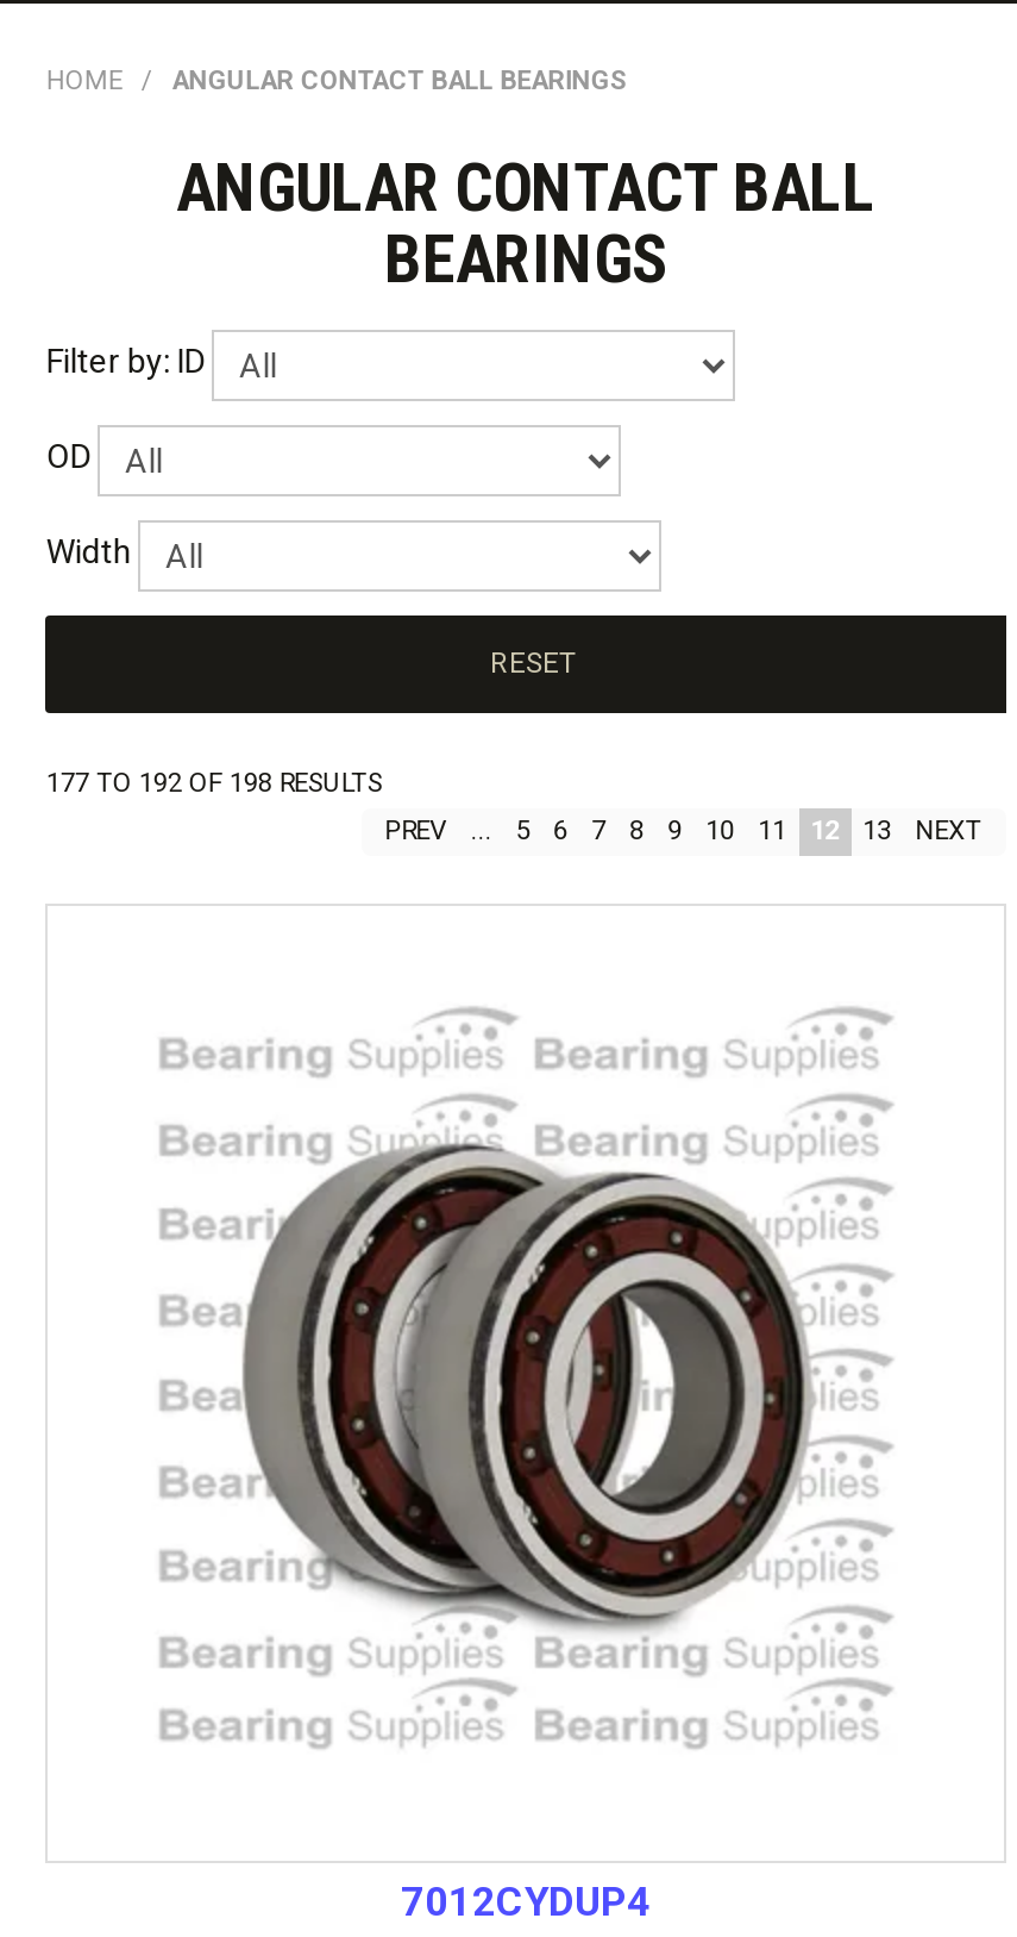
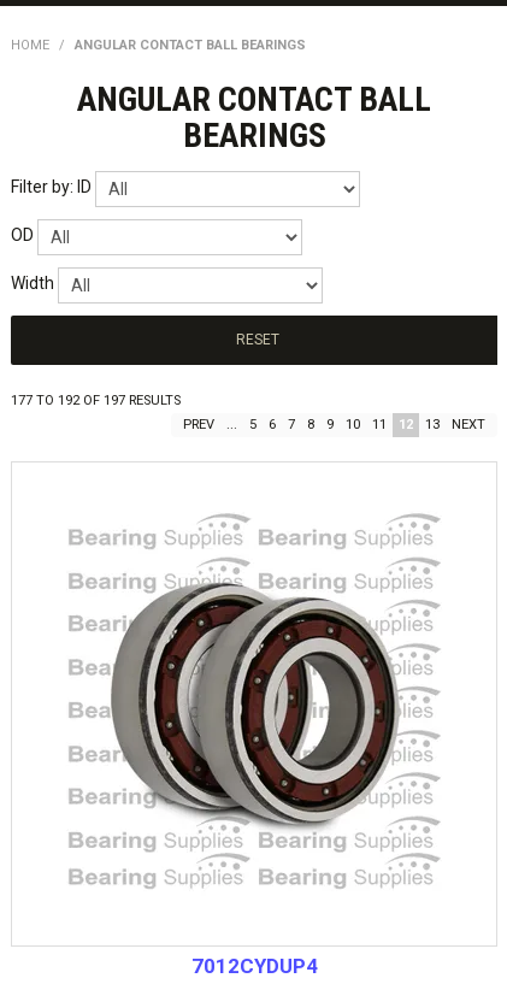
[46,767,382,798] 177 TO 192 OF 198 RESULTS -> [11,392,181,408] 177 TO 192 OF 197 RESULTS

